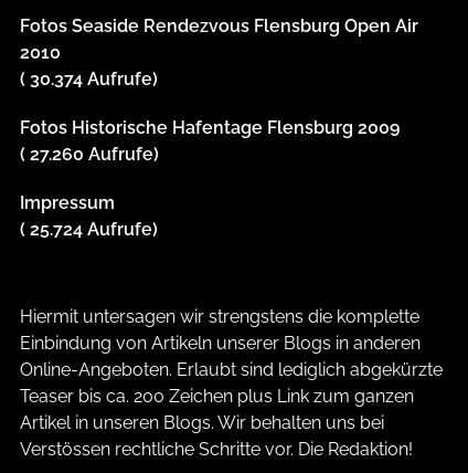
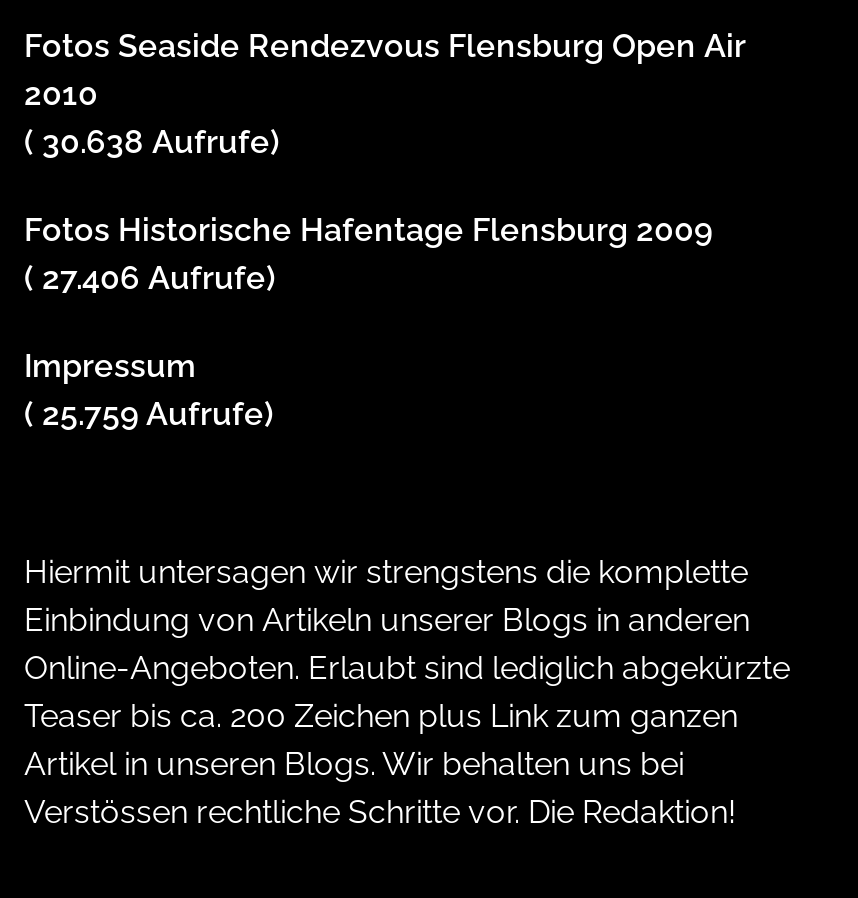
[20,69,158,90] ( 30.374 Aufrufe) -> [24,123,280,161] ( 30.638 Aufrufe)
[20,144,159,165] ( 27.260 Aufrufe) -> [24,259,276,297] ( 27.406 Aufrufe)
[20,219,158,240] ( 25.724 Aufrufe) -> [24,395,274,433] ( 25.759 Aufrufe)

